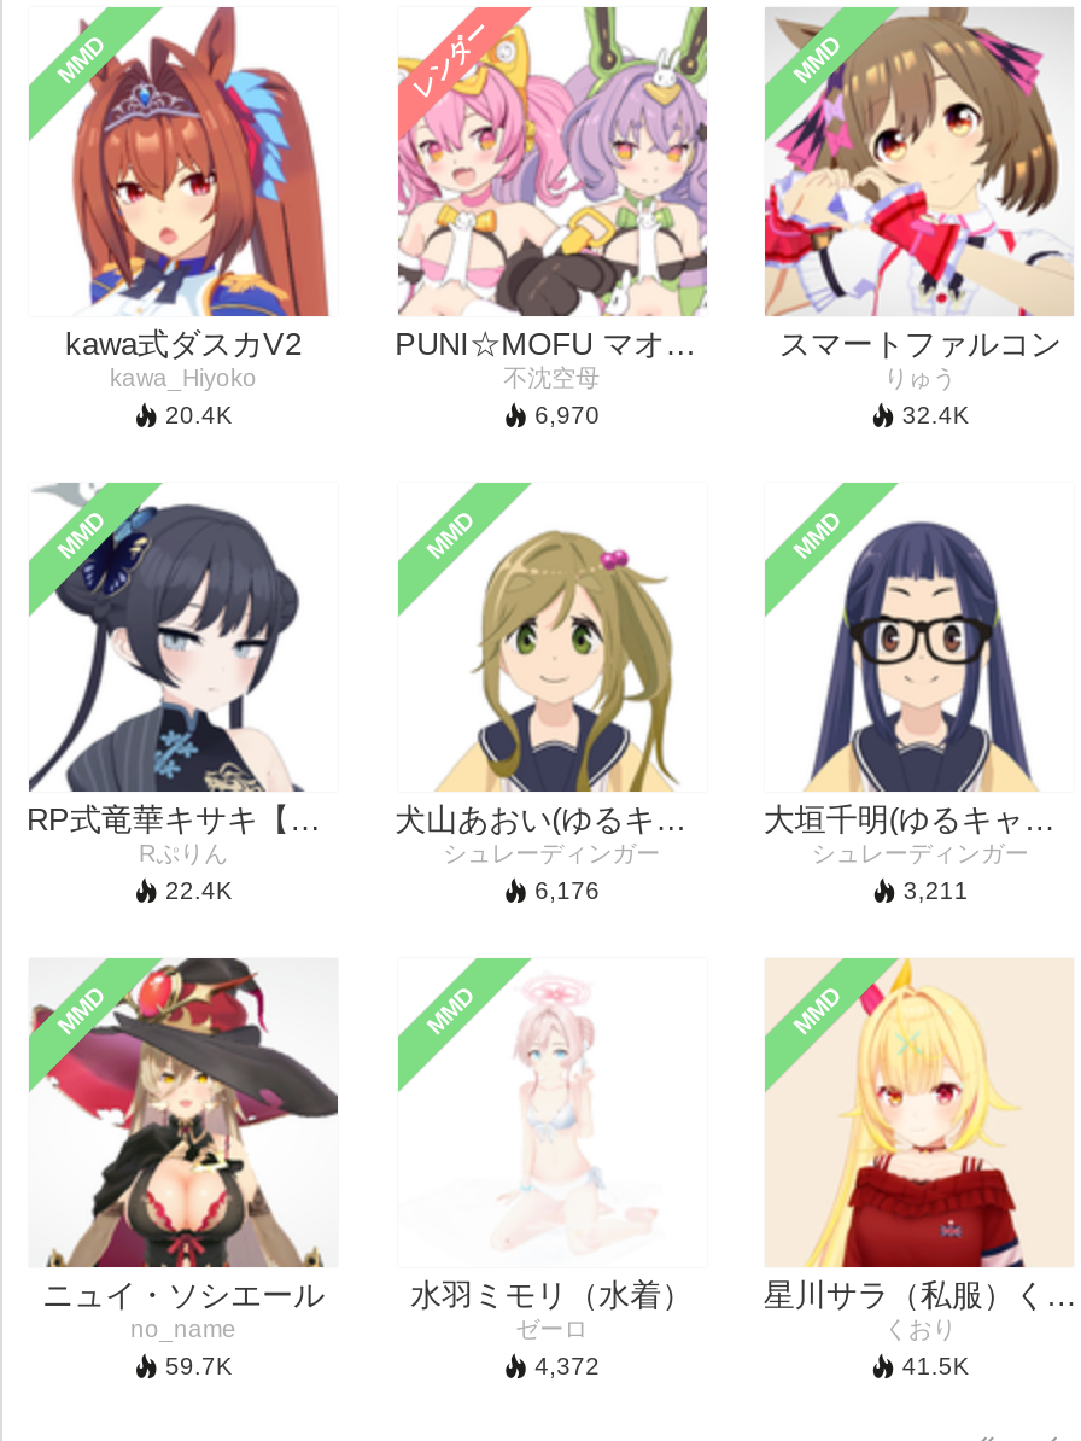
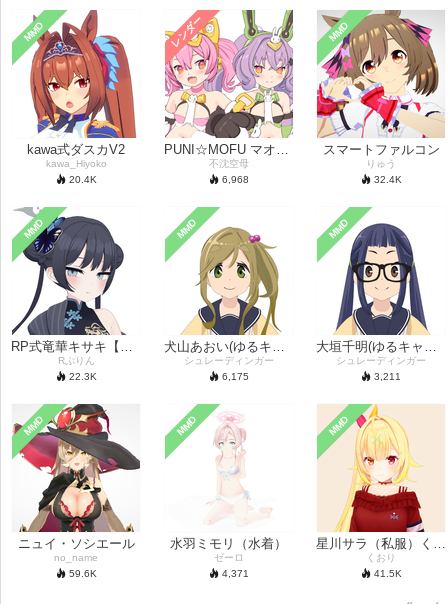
[535,402,600,429] 6,970 -> [222,174,249,185] 6,968
[165,878,233,904] 22.4K -> [68,371,96,382] 22.3K
[535,878,600,904] 6,176 -> [222,371,249,382] 6,175
[165,1353,233,1380] 59.7K -> [68,568,96,579] 59.6K
[535,1353,600,1380] 4,372 -> [222,568,249,579] 4,371

